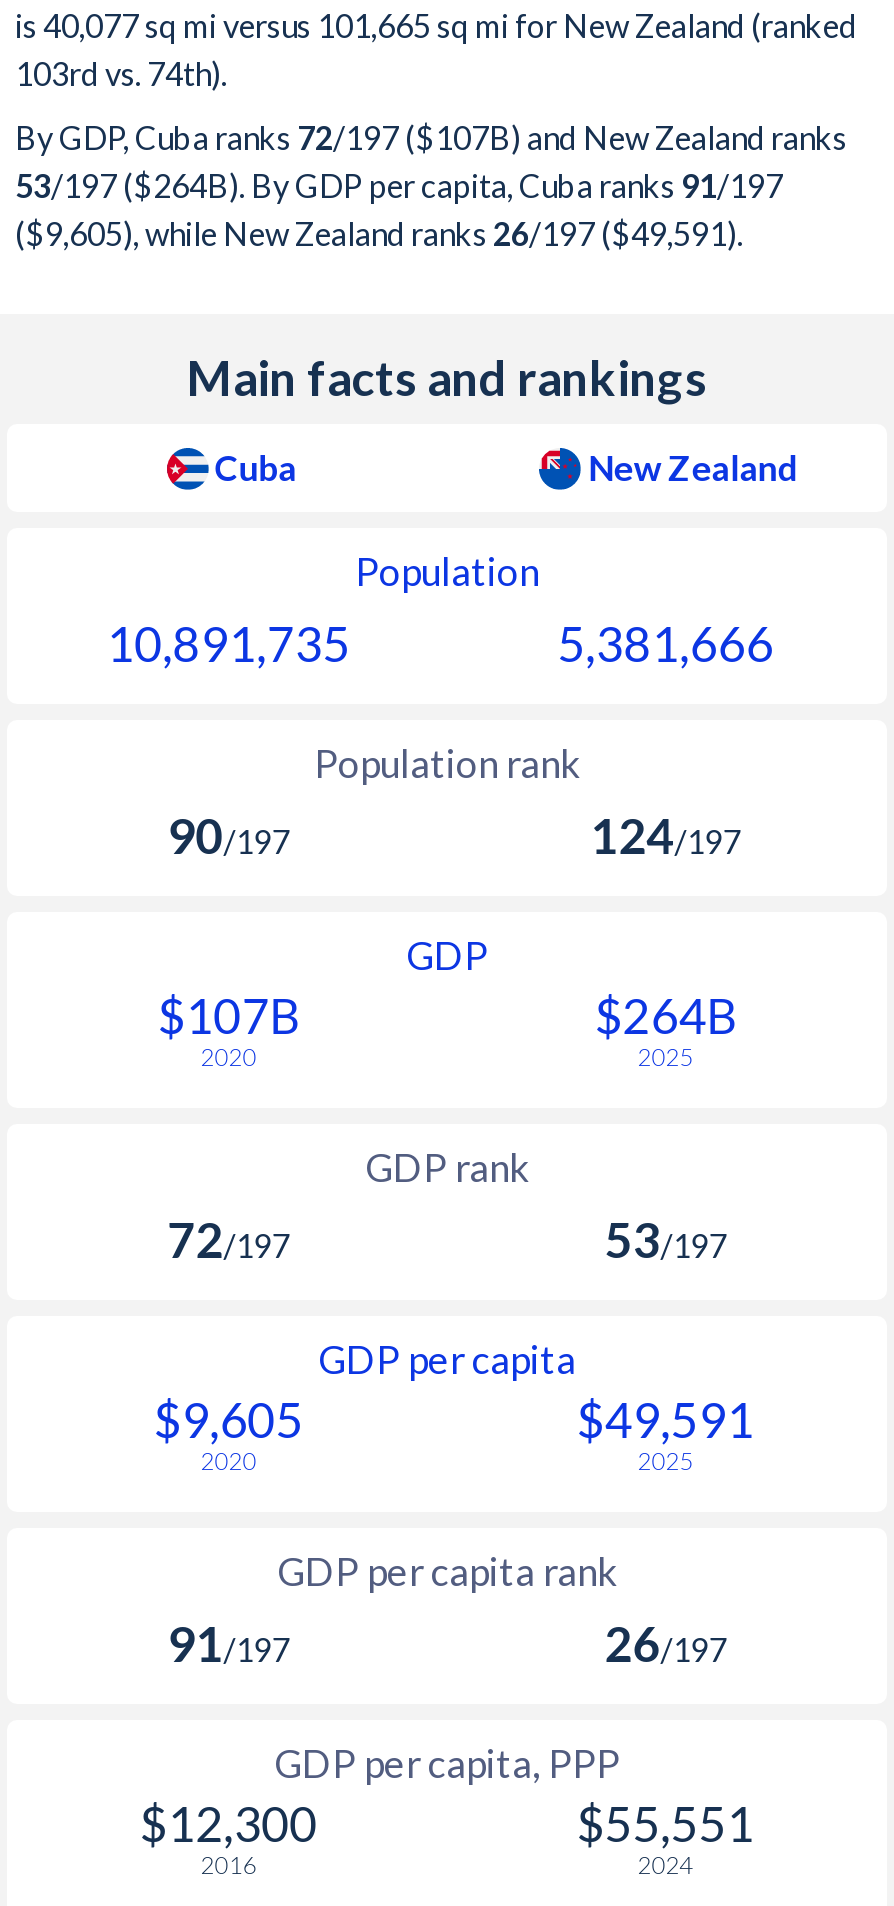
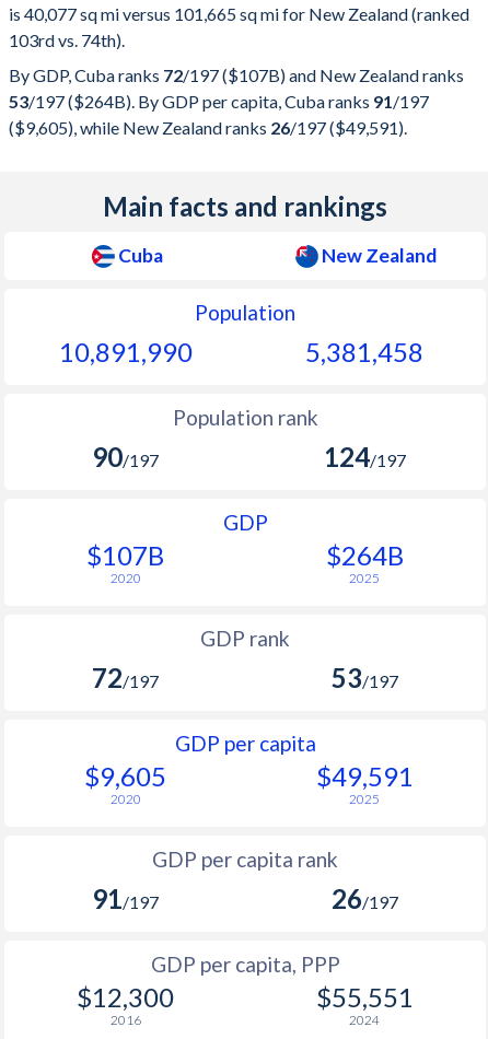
[106,613,350,671] 10,891,735 -> [59,335,192,367] 10,891,990
[558,613,774,671] 5,381,666 -> [306,335,424,367] 5,381,458

